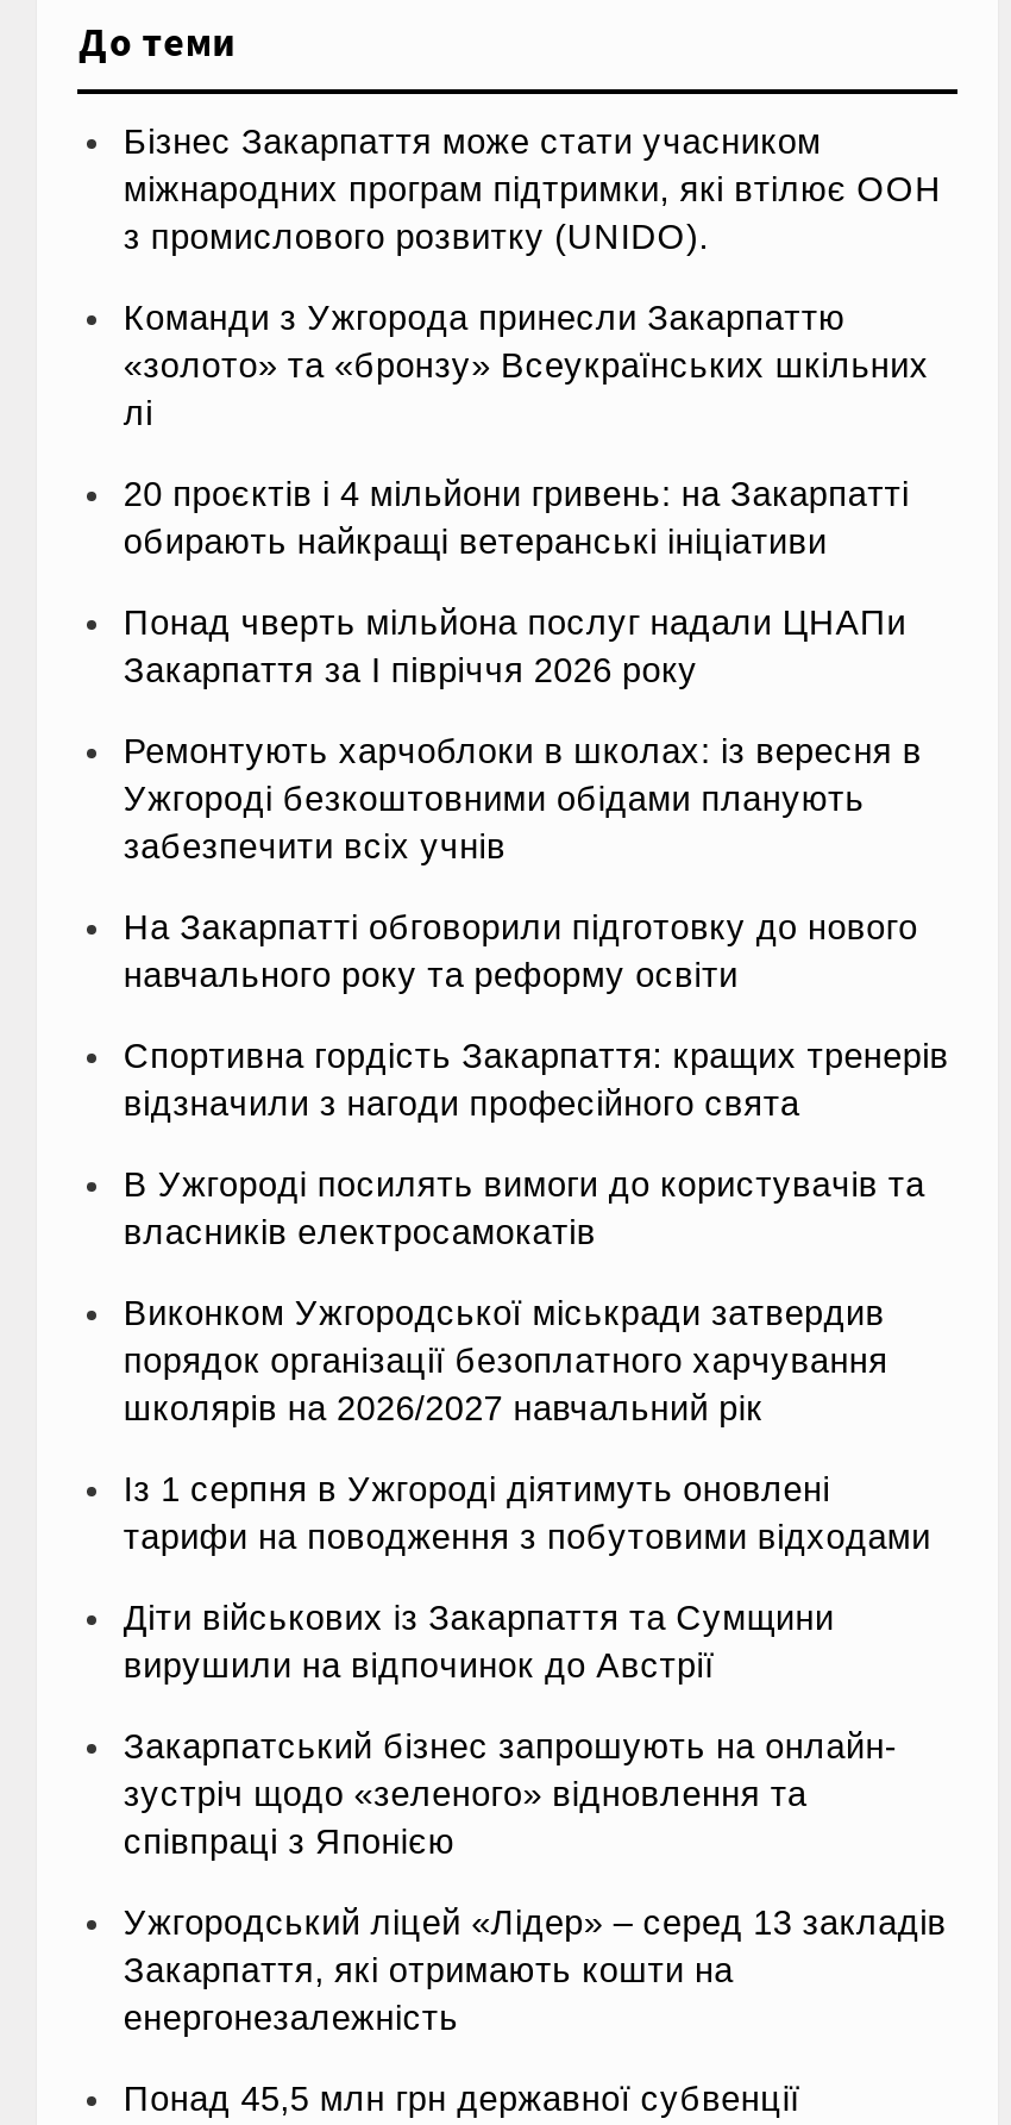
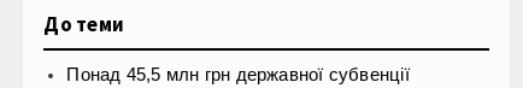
[123,123,949,2037] Бізнес Закарпаття може стати учасником | міжнародних програм підтримки, які втілює ООН | з промислового розвитку (UNIDO). | Команди з Ужгорода принесли Закарпаттю | «золото» та «бронзу» Всеукраїнських шкільних | лі | 20 проєктів і 4 мільйони гривень: на Закарпатті | обирають найкращі ветеранські ініціативи | Понад чверть мільйона послуг надали ЦНАПи | Закарпаття за І півріччя 2026 року | Ремонтують харчоблоки в школах: із вересня в | Ужгороді безкоштовними обідами планують | забезпечити всіх учнів | На Закарпатті обговорили підготовку до нового | навчального року та реформу освіти | Спортивна гордість Закарпаття: кращих тренерів | відзначили з нагоди професійного свята | В Ужгороді посилять вимоги до користувачів та | власників електросамокатів | Виконком Ужгородської міськради затвердив | порядок організації безоплатного харчування | школярів на 2026/2027 навчальний рік | Із 1 серпня в Ужгороді діятимуть оновлені | тарифи на поводження з побутовими відходами | Діти військових із Закарпаття та Сумщини | вирушили на відпочинок до Австрії | Закарпатський бізнес запрошують на онлайн- | зустріч щодо «зеленого» відновлення та | співпраці з Японією | Ужгородський ліцей «Лідер» – серед 13 закладів | Закарпаття, які отримають кошти на | енергонезалежність -> none

